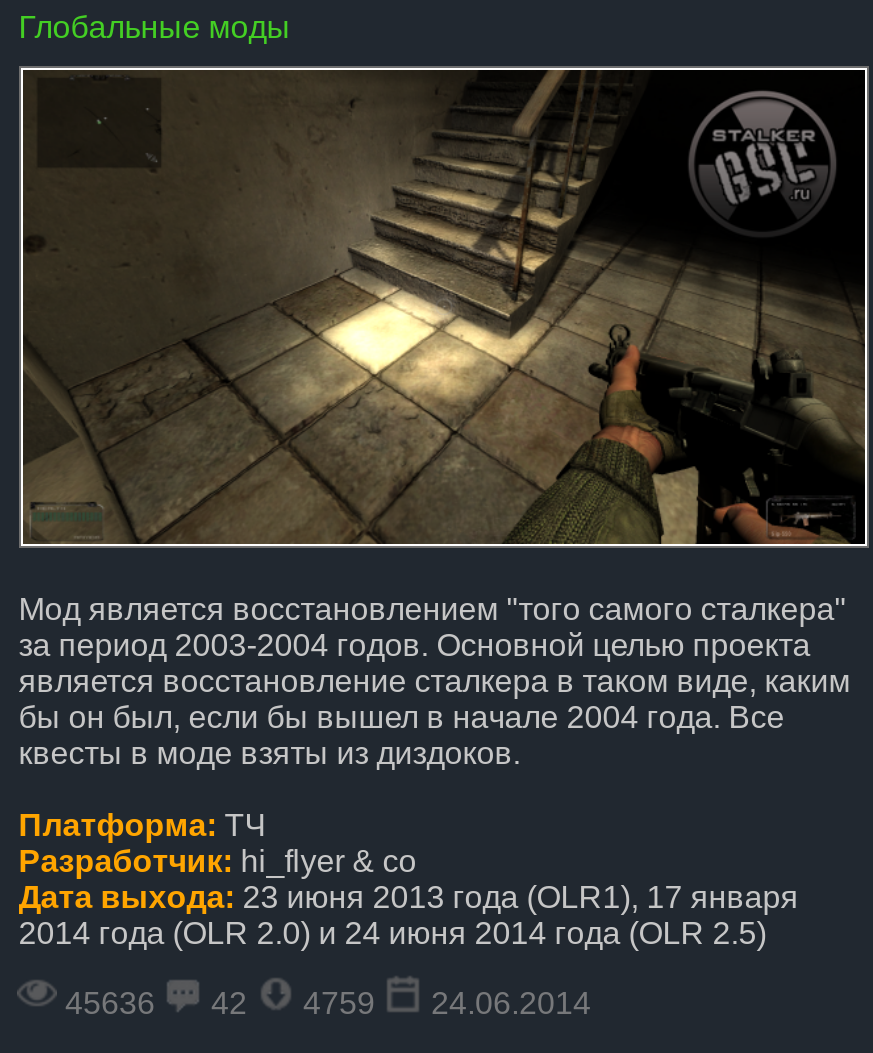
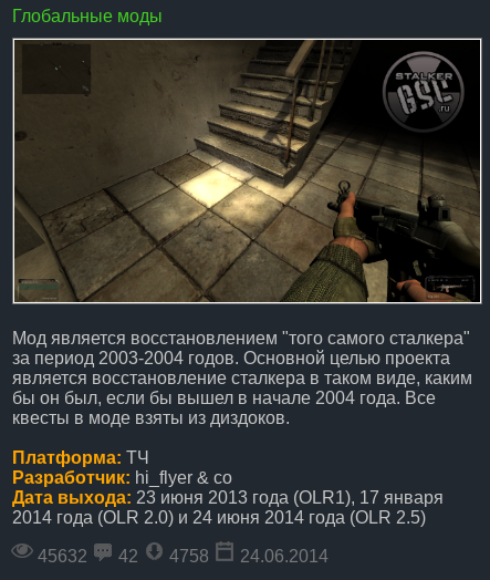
[57,986,163,1020] 45636 -> [33,547,92,566] 45632
[295,986,383,1020] 4759 -> [165,547,213,566] 4758

